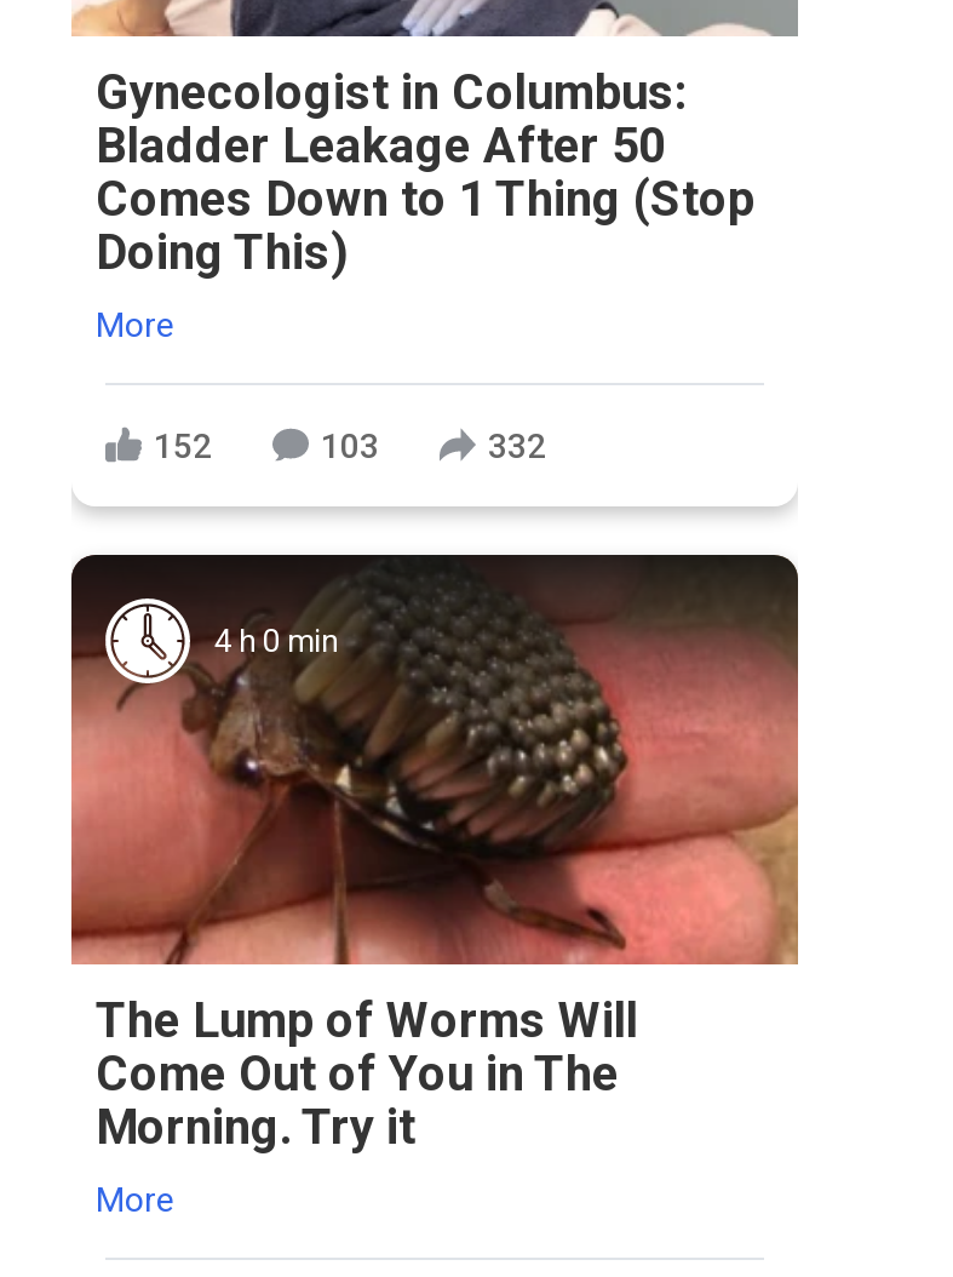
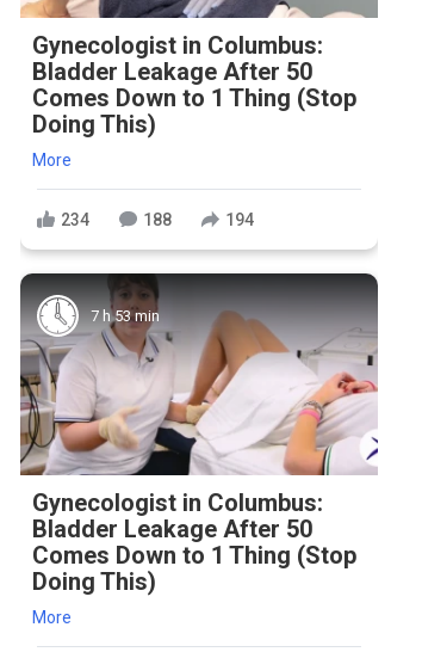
[154,426,546,465] 152 | 103 | 332 -> [61,210,254,229] 234 | 188 | 194
[71,560,800,964] [image] | 4 h 0 min -> [19,277,379,476] [image] | 7 h 53 min
[96,991,638,1156] The Lump of Worms Will | Come Out of You in The | Morning. Try it -> [32,488,356,596] Gynecologist in Columbus: | Bladder Leakage After 50 | Comes Down to 1 Thing (Stop | Doing This)

